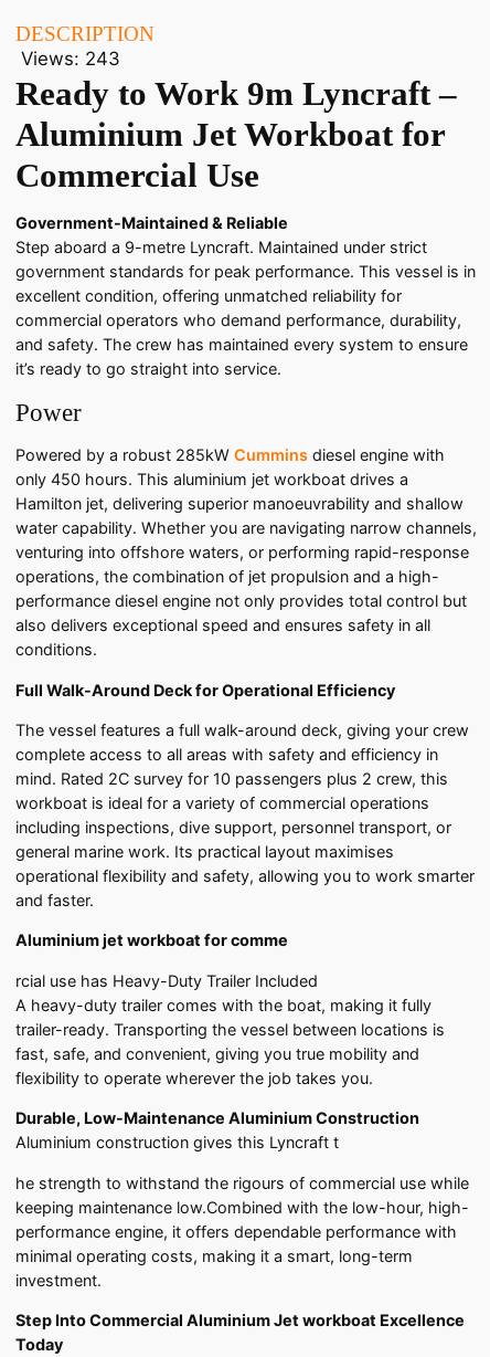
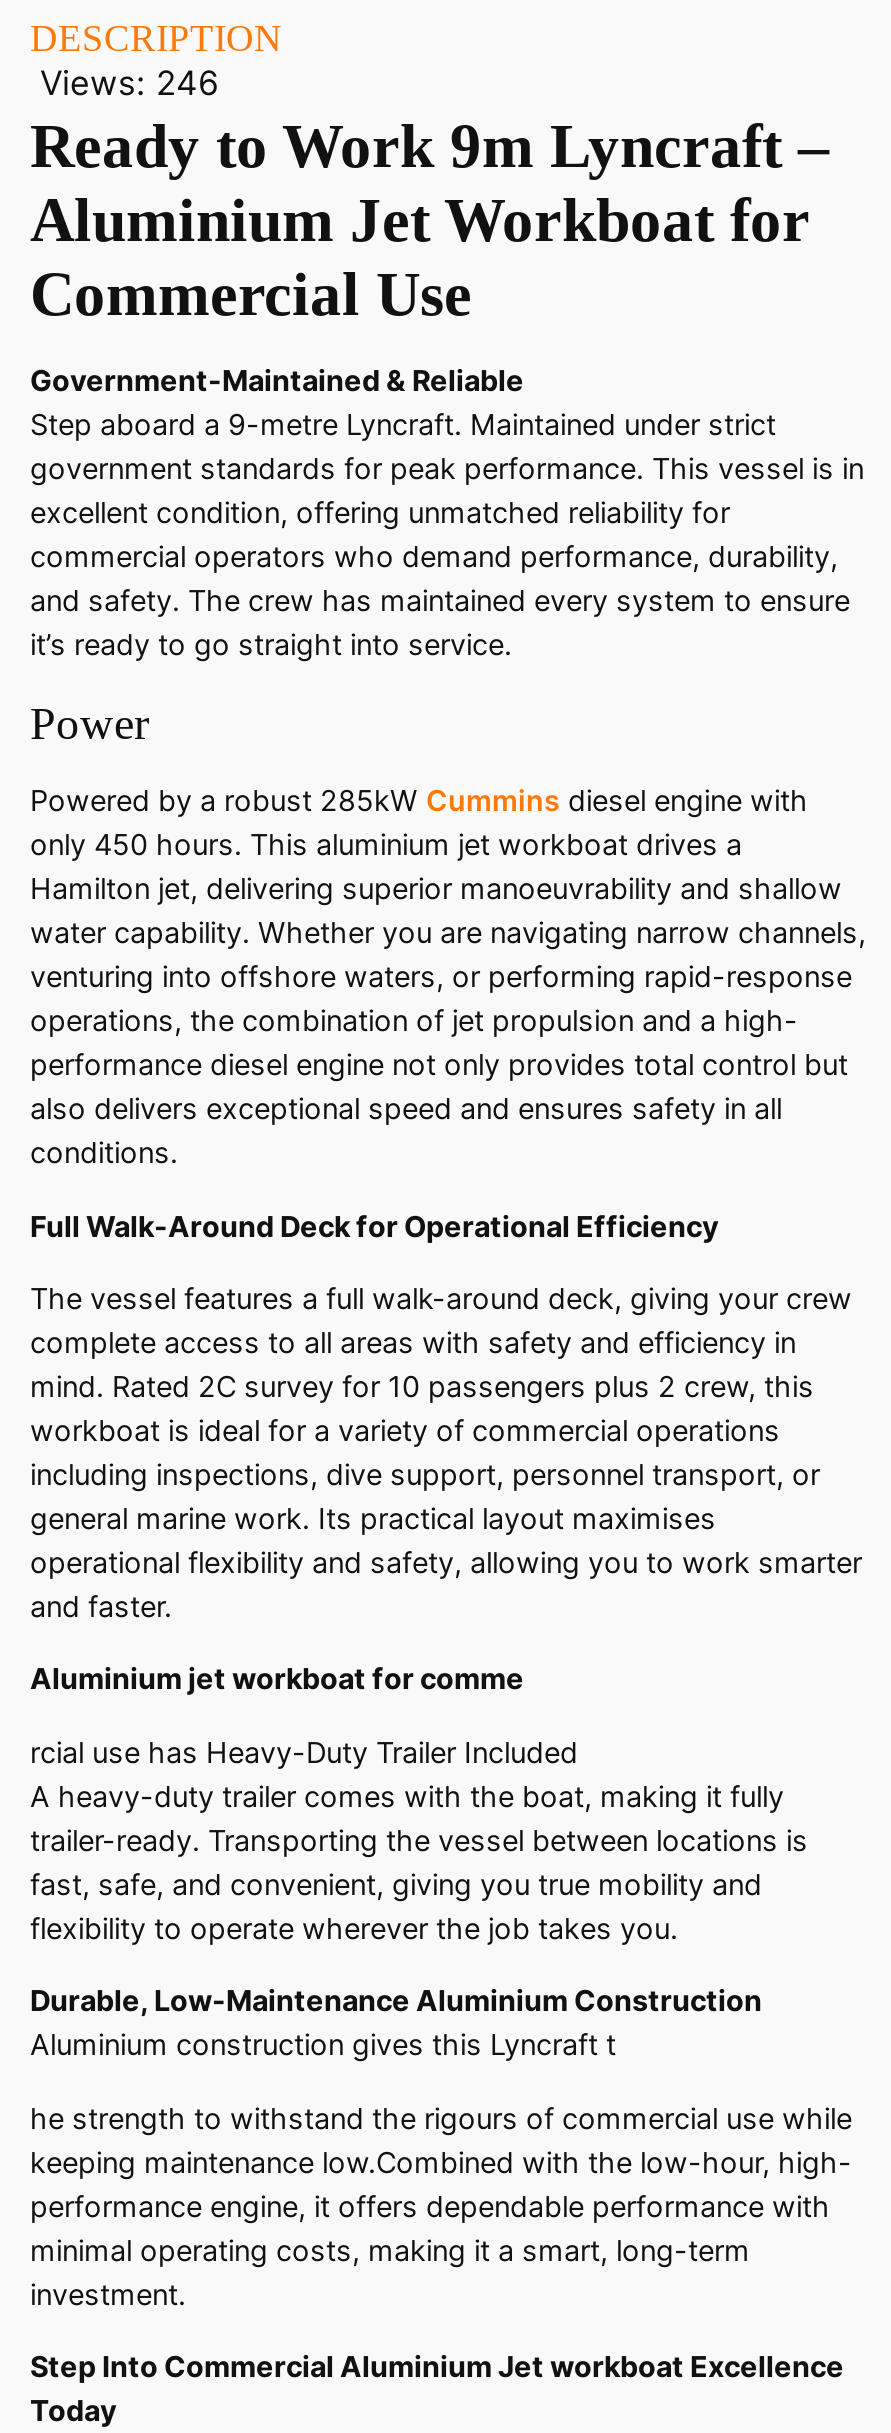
[21,48,120,70] Views: 243 -> [40,63,218,103] Views: 246

